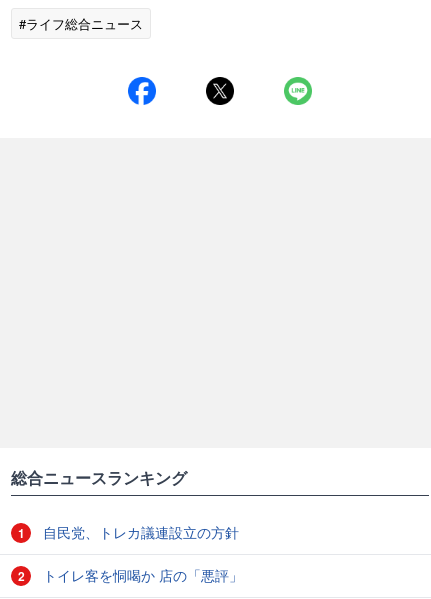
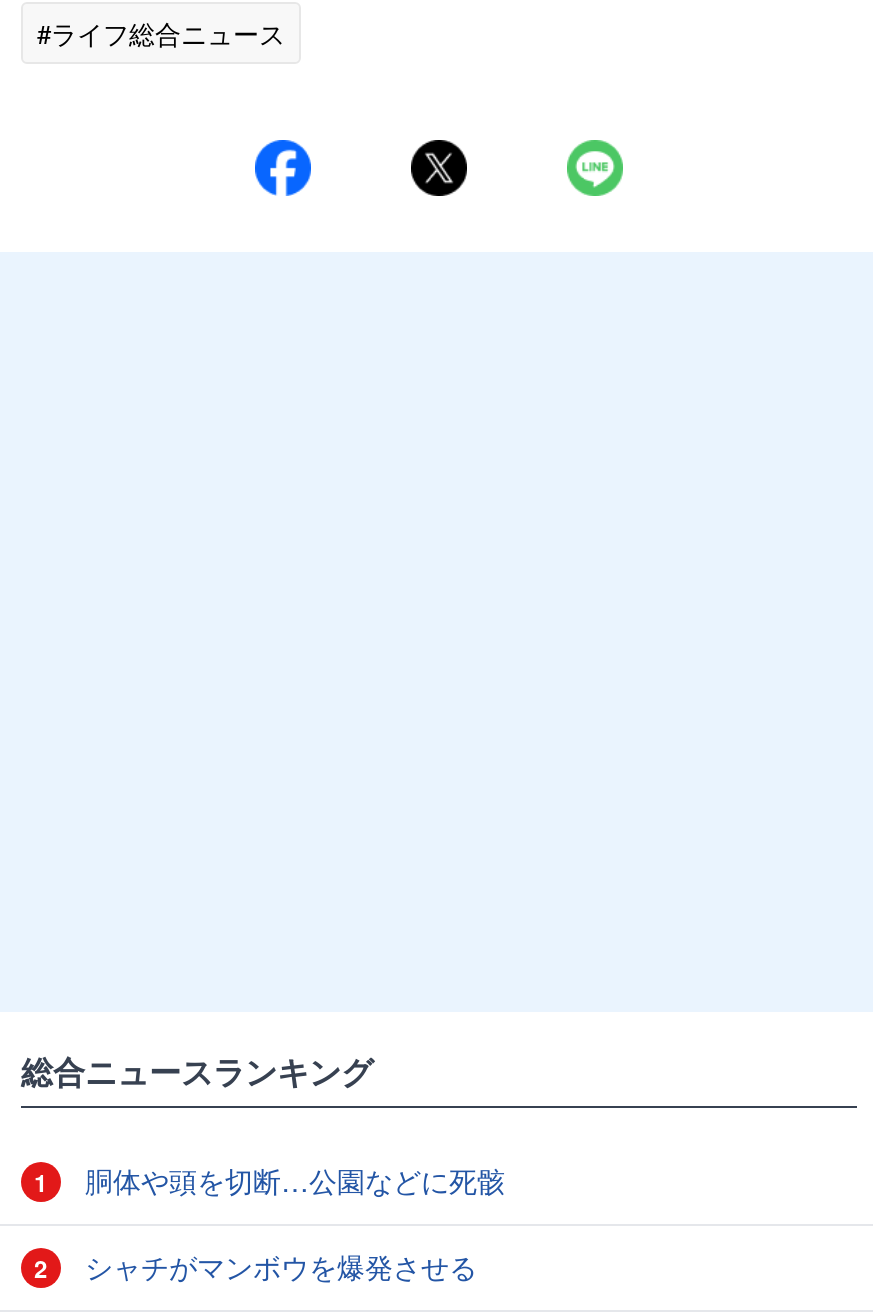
[39,522,239,542] 自民党、トレカ議連設立の方針 -> [77,1159,505,1199] 胴体や頭を切断…公園などに死骸
[39,565,243,585] トイレ客を恫喝か 店の「悪評」 -> [77,1245,477,1285] シャチがマンボウを爆発させる

